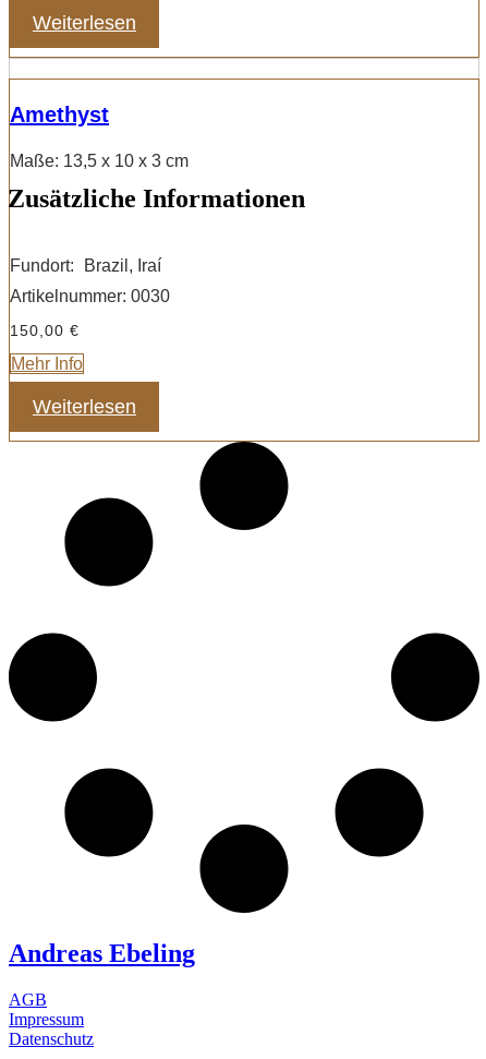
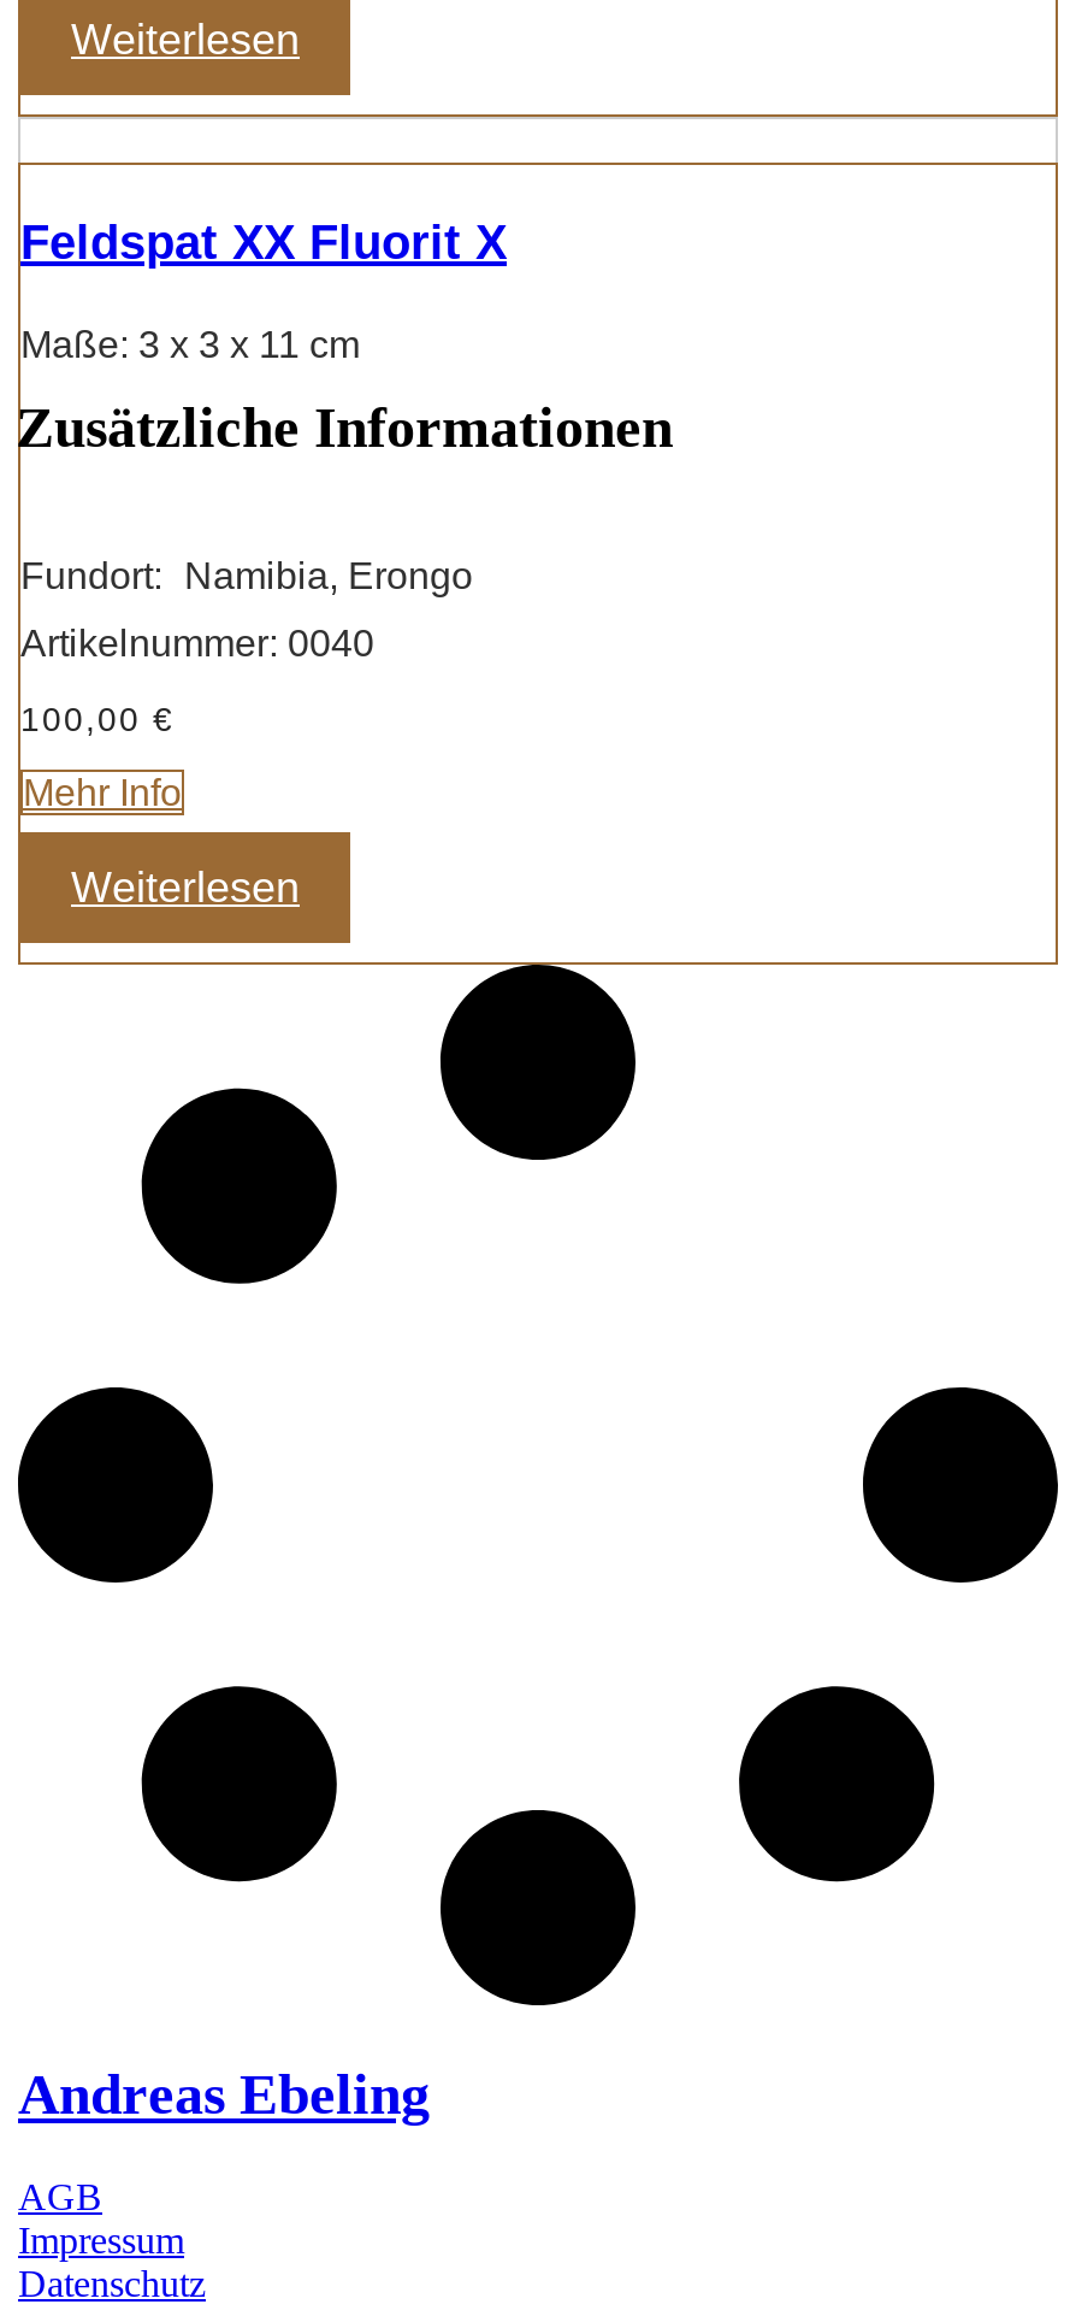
[10,103,109,127] Amethyst -> [20,216,507,269] Feldspat XX Fluorit X
[10,152,189,170] Maße: 13,5 x 10 x 3 cm -> [20,324,360,365] Maße: 3 x 3 x 11 cm
[10,256,161,275] Fundort: Brazil, Iraí -> [20,555,473,596] Fundort: Namibia, Erongo
[10,287,170,305] Artikelnummer: 0030 -> [20,623,374,664] Artikelnummer: 0040
[10,322,80,339] 150,00 € -> [20,700,175,739] 100,00 €

